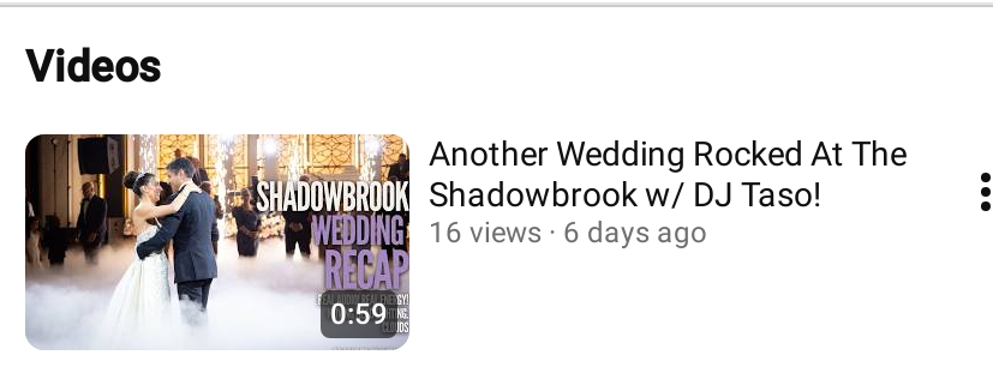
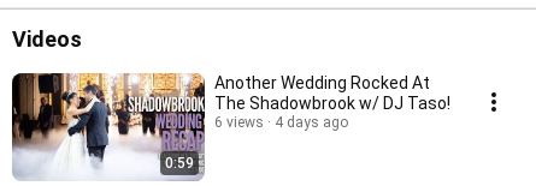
[429,133,907,248] Another Wedding Rocked At The | Shadowbrook w/ DJ Taso! | 16 views | 6 days ago -> [214,73,450,130] Another Wedding Rocked At | The Shadowbrook w/ DJ Taso! | 6 views | 4 days ago

